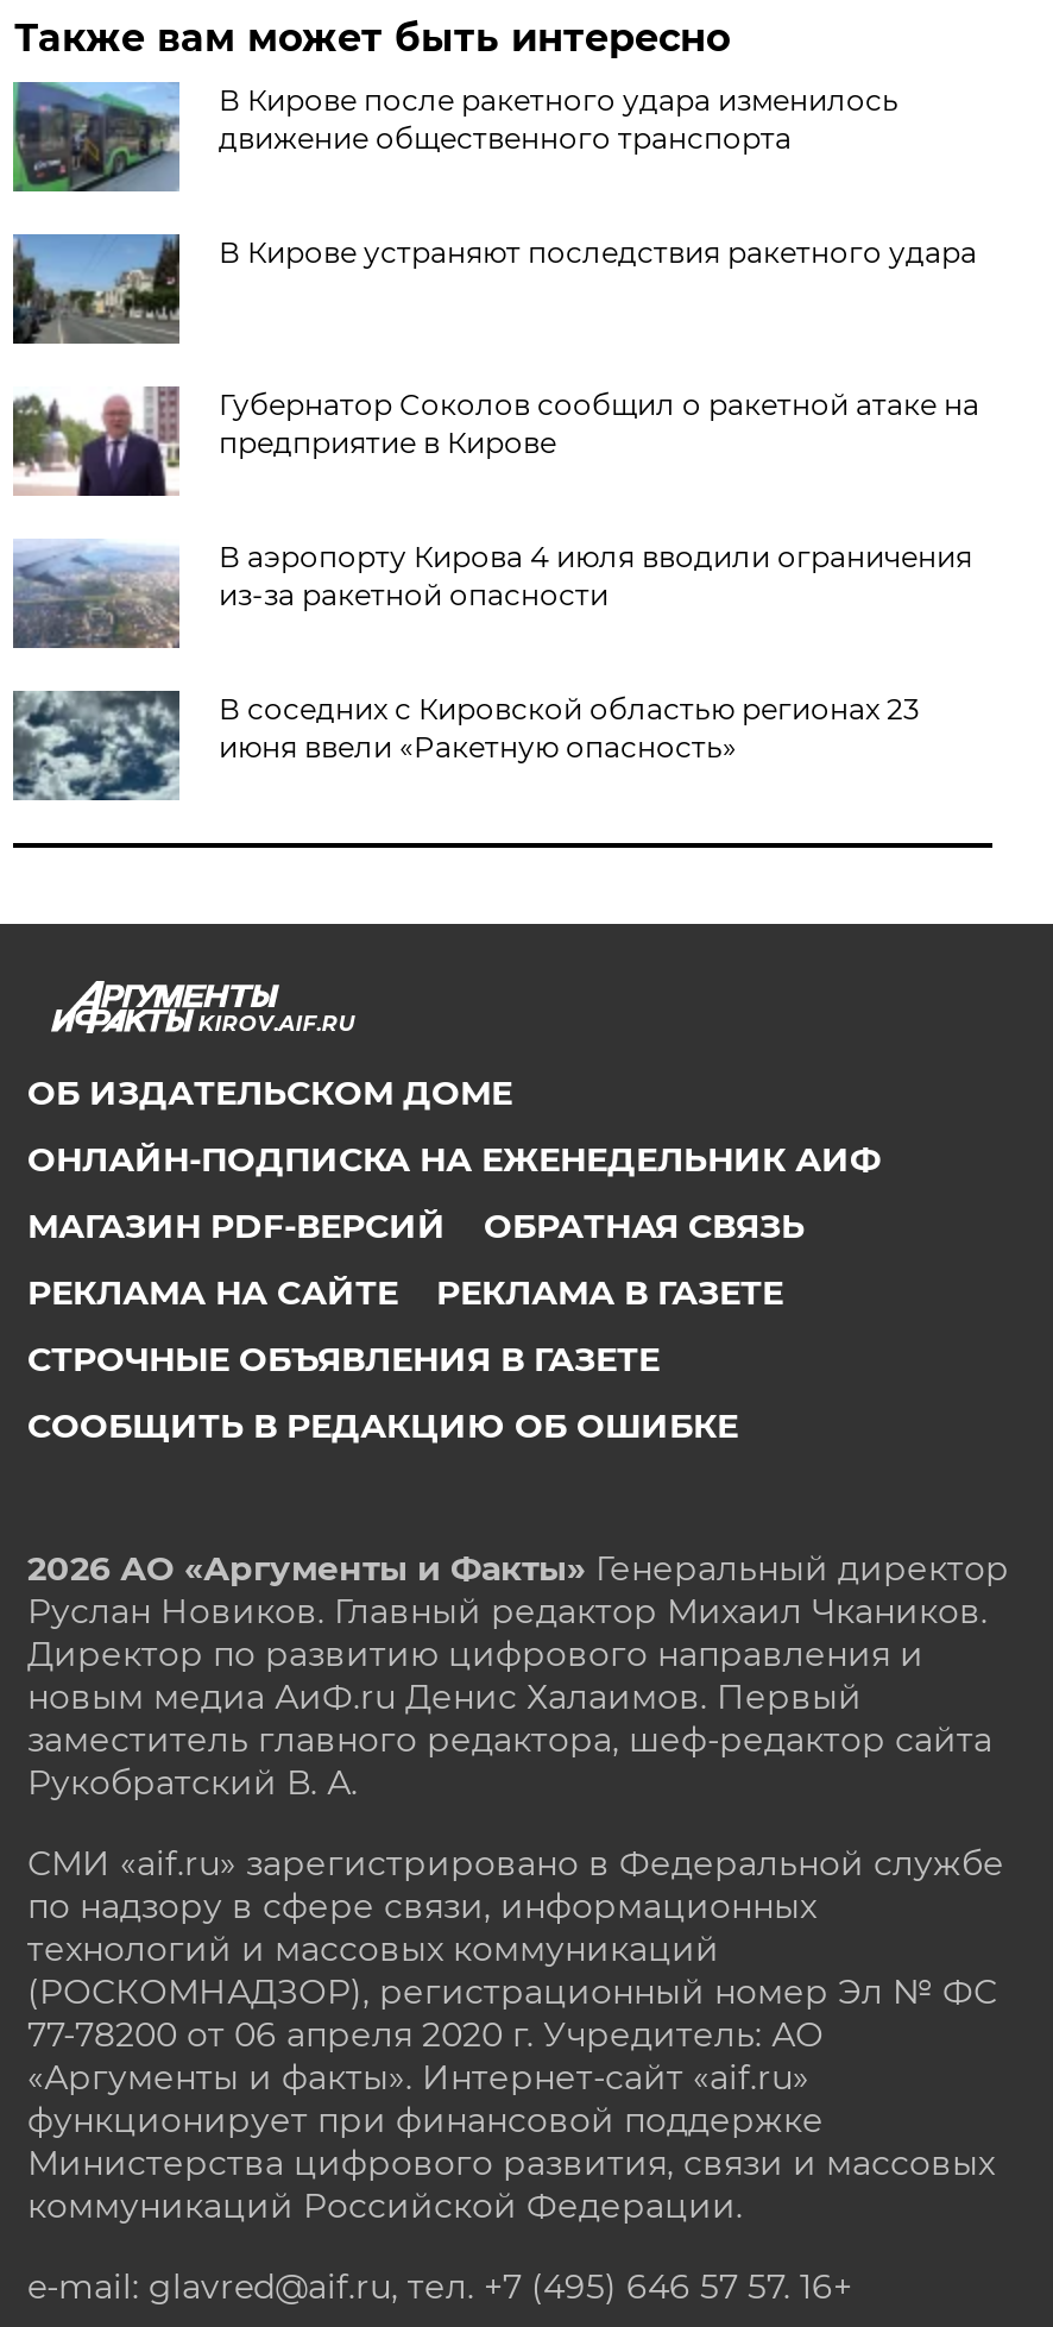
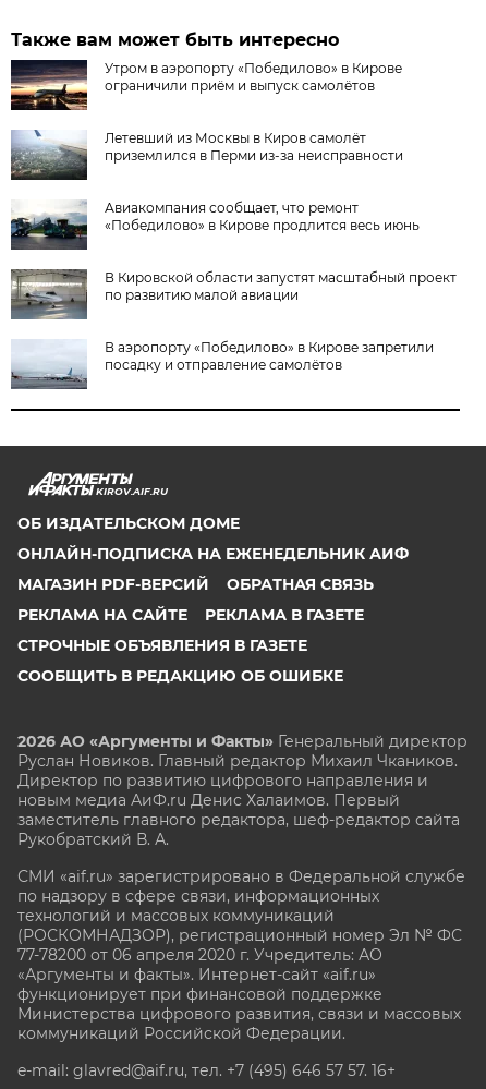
[11,80,898,194] [image] | В Кирове после ракетного удара изменилось | движение общественного транспорта -> [10,59,403,111] [image] | Утром в аэропорту «Победилово» в Кирове | ограничили приём и выпуск самолётов
[13,232,977,346] [image] | В Кирове устраняют последствия ракетного удара -> [10,130,404,181] [image] | Летевший из Москвы в Киров самолёт | приземлился в Перми из-за неисправности
[11,386,979,496] [image] | Губернатор Соколов сообщил о ракетной атаке на | предприятие в Кирове -> [10,199,420,251] [image] | Авиакомпания сообщает, что ремонт | «Победилово» в Кирове продлится весь июнь
[13,538,972,648] [image] | В аэропорту Кирова 4 июля вводили ограничения | из-за ракетной опасности -> [10,268,457,319] [image] | В Кировской области запустят масштабный проект | по развитию малой авиации
[11,688,920,800] [image] | В соседних с Кировской областью регионах 23 | июня ввели «Ракетную опасность» -> [11,339,434,389] [image] | В аэропорту «Победилово» в Кирове запретили | посадку и отправление самолётов

